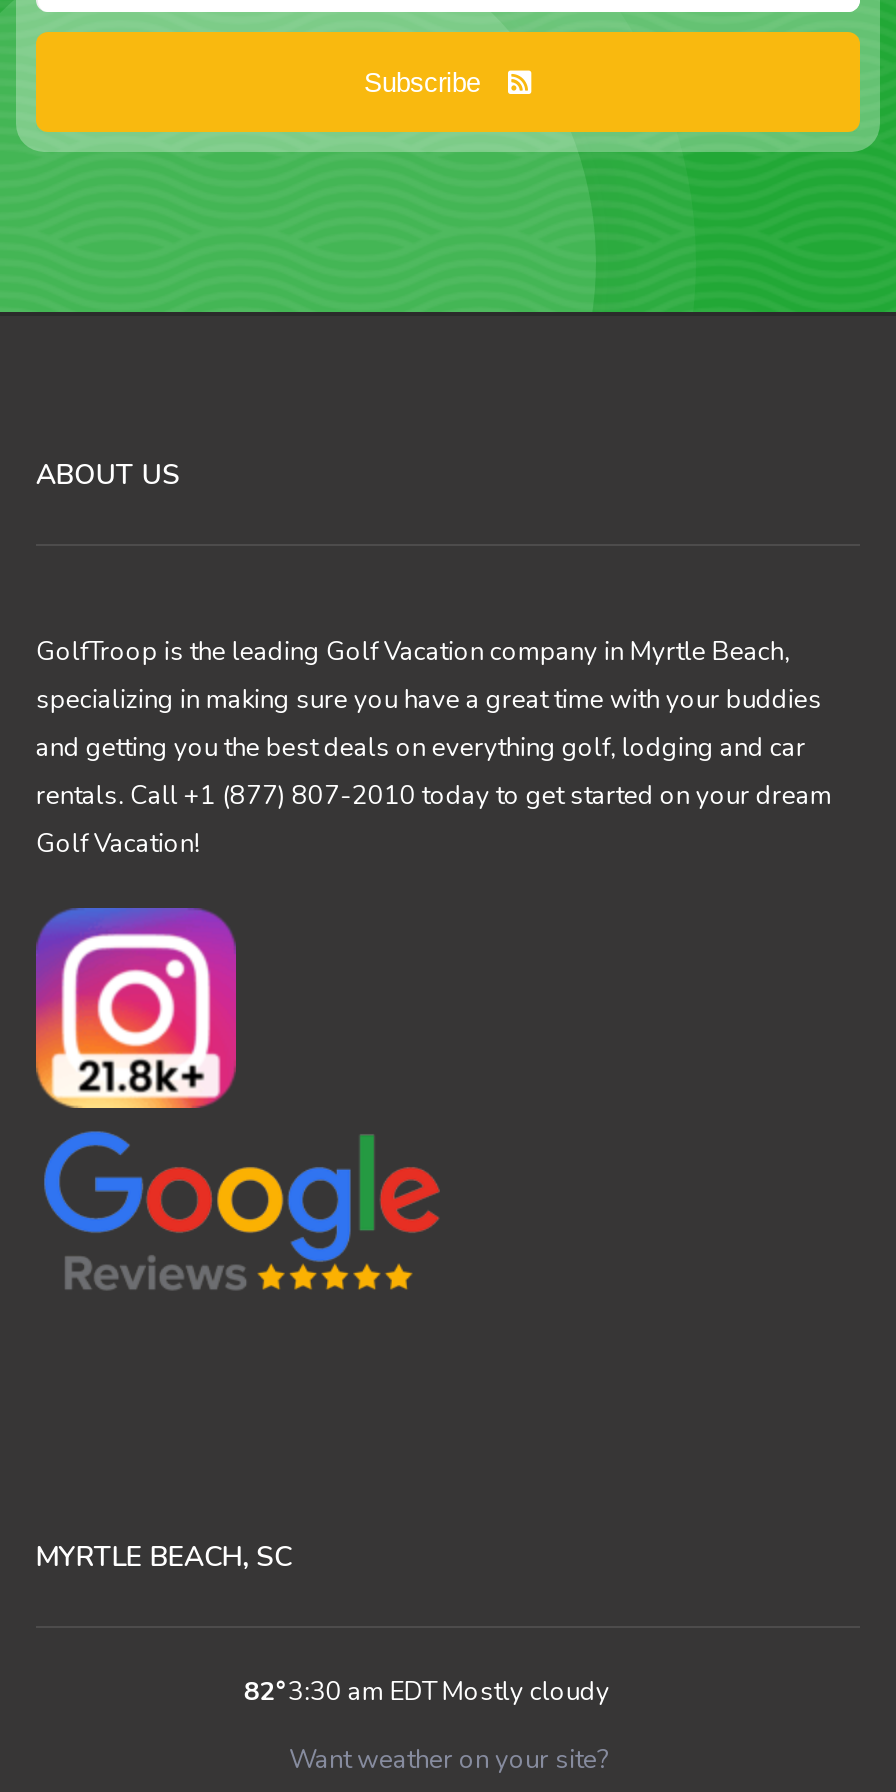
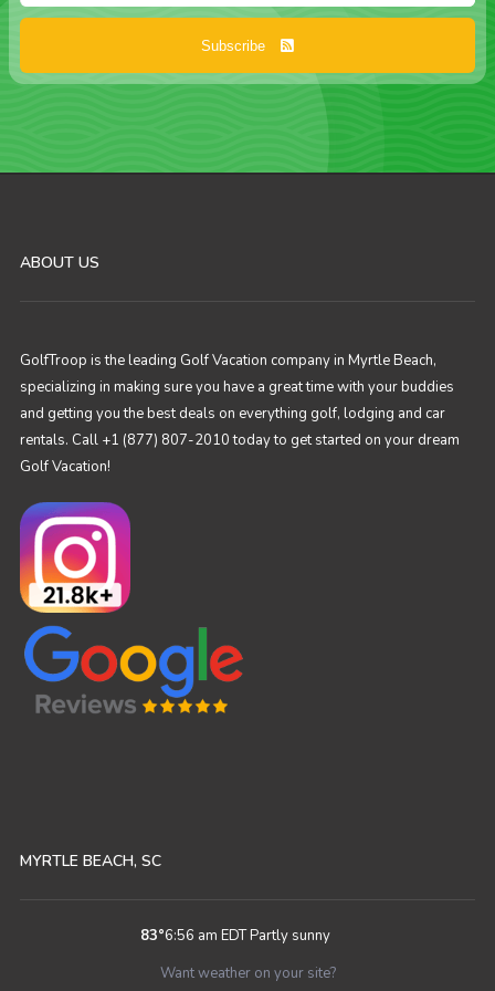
[244,1673,610,1709] 82°3:30 am EDT Mostly cloudy -> [141,925,331,945] 83°6:56 am EDT Partly sunny

